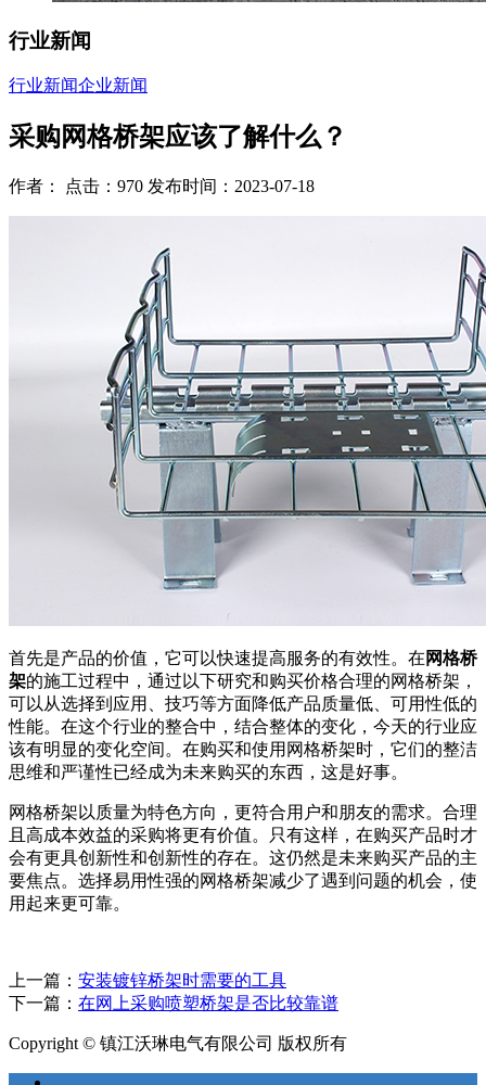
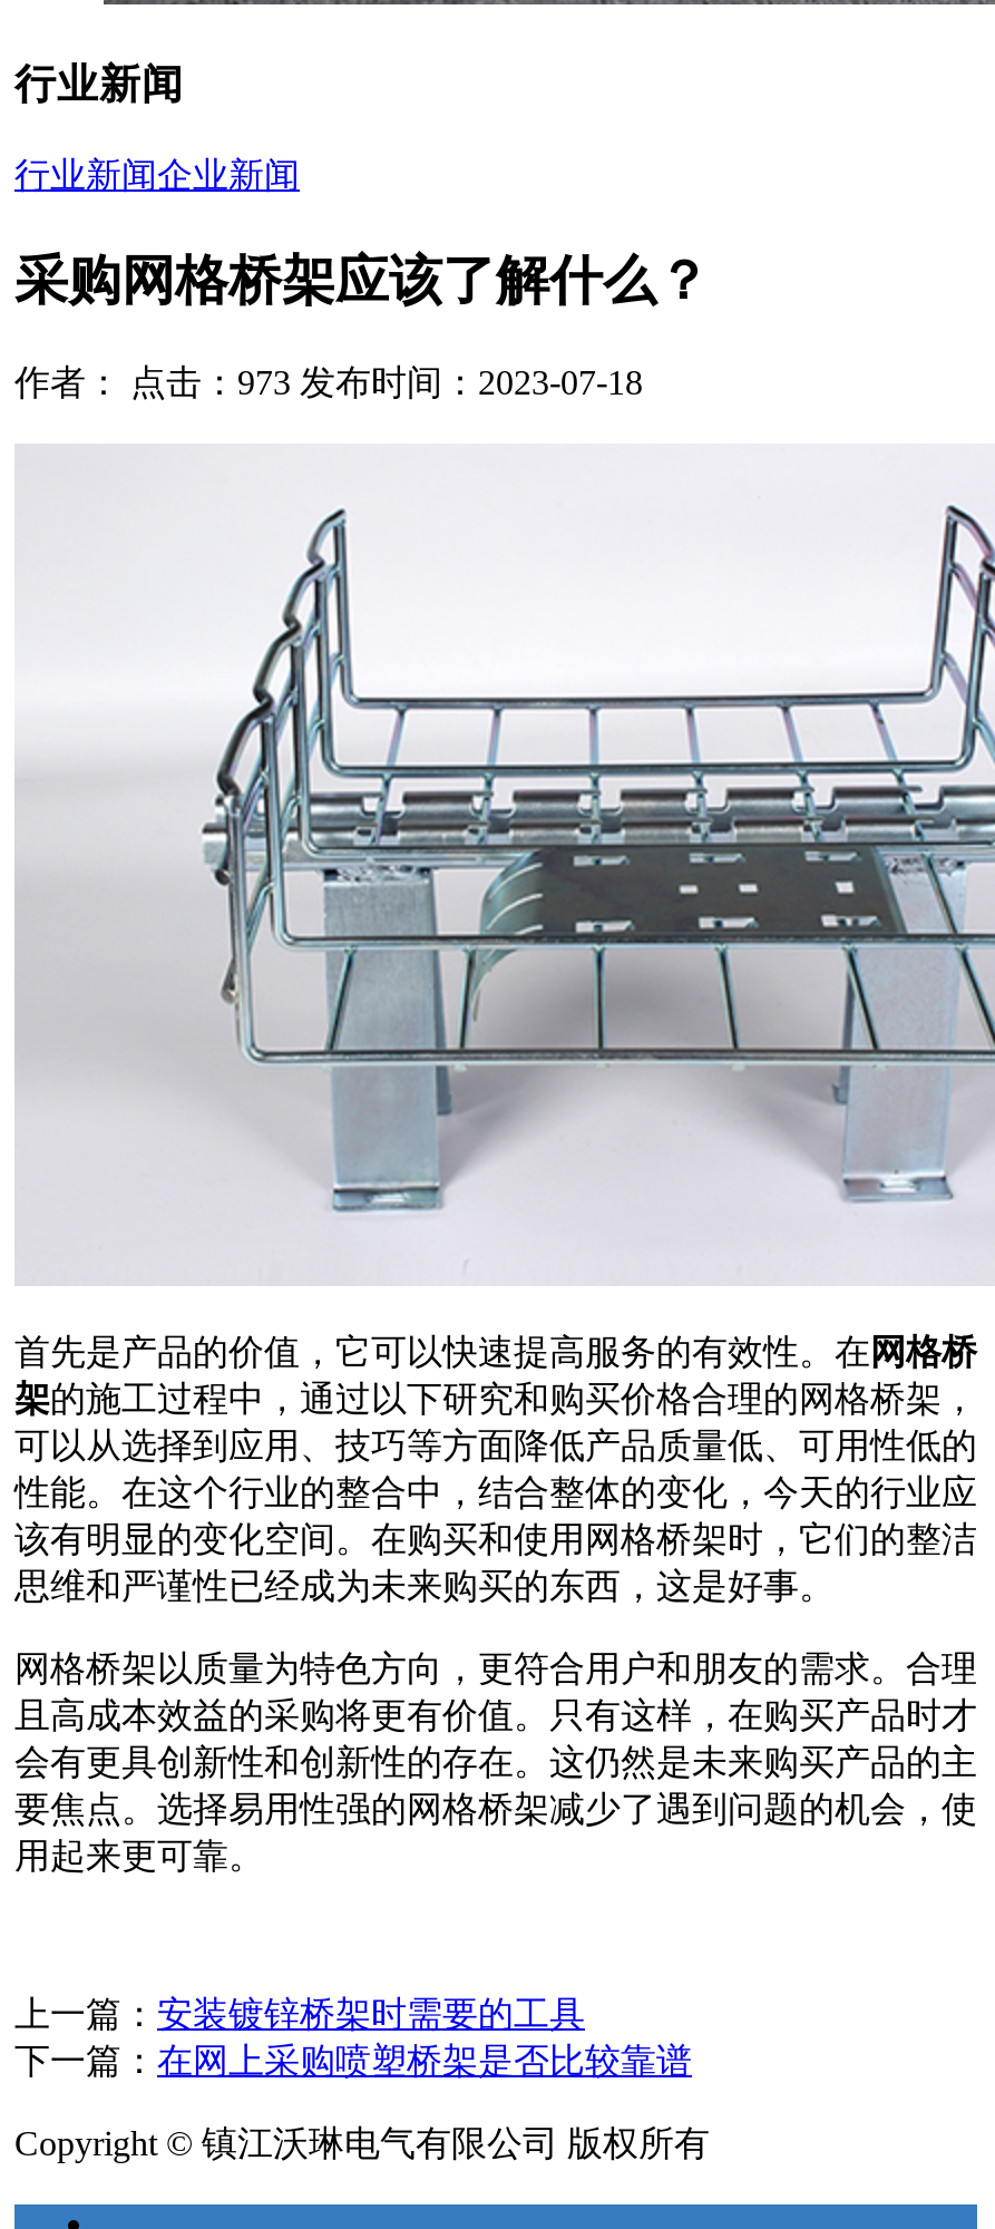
[9,177,315,196] 作者： 点击：970 发布时间：2023-07-18 -> [14,364,643,402] 作者： 点击：973 发布时间：2023-07-18

